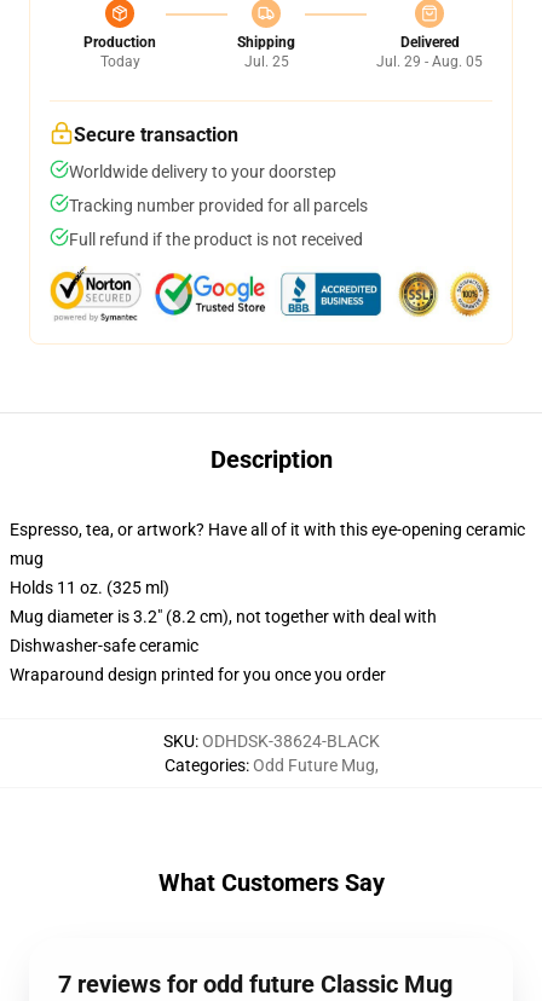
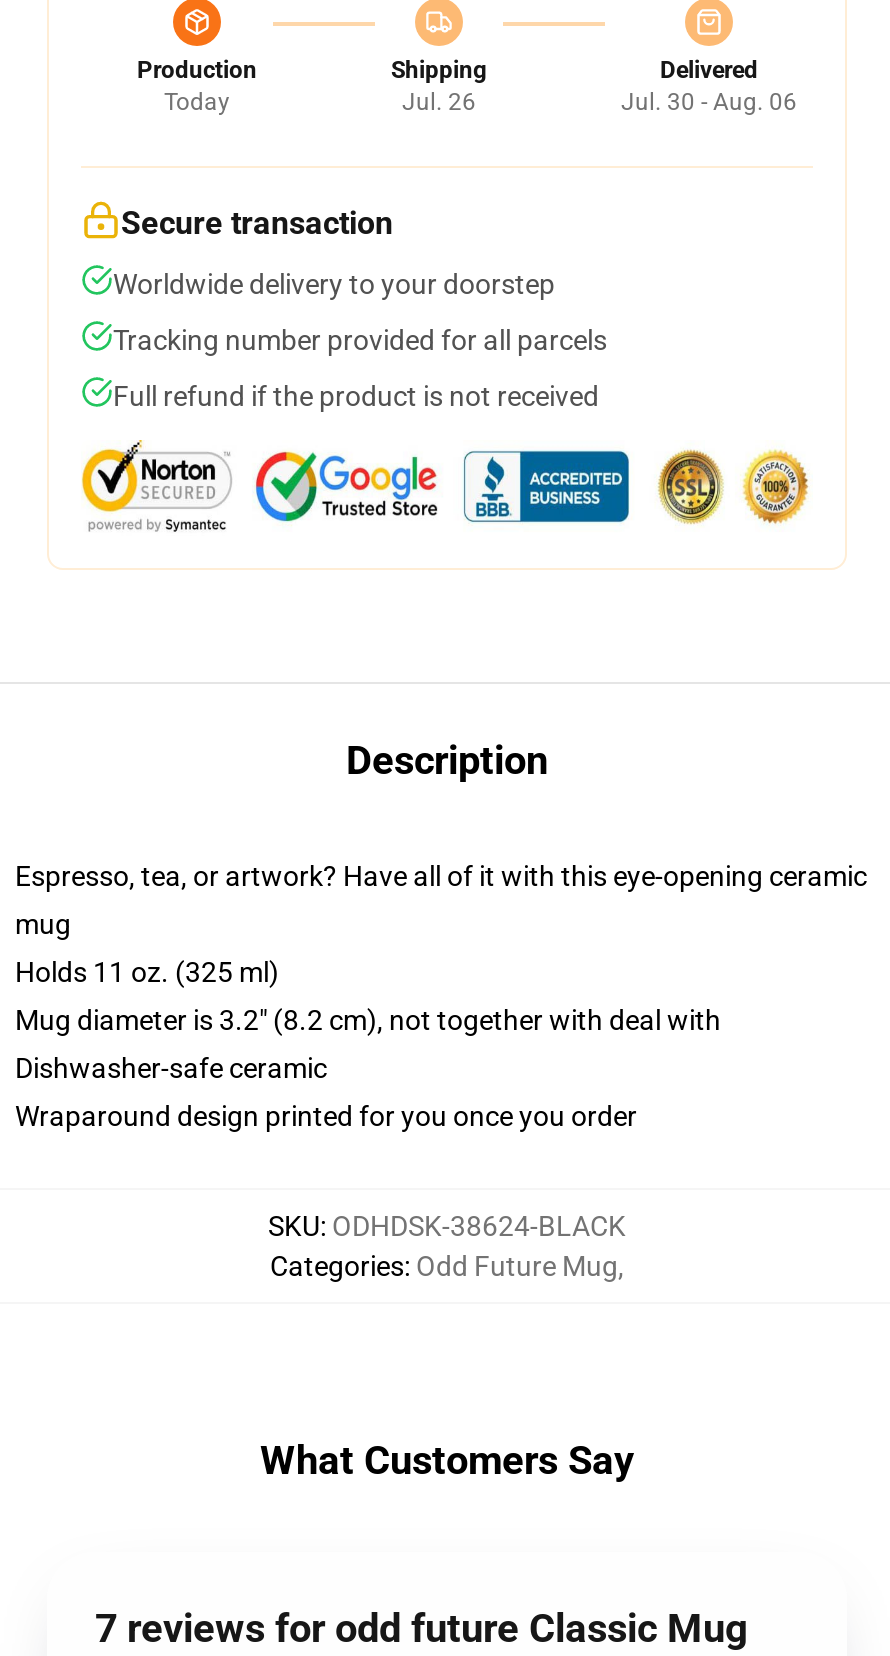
[244,53,289,70] Jul. 25 -> [402,88,476,116] Jul. 26
[376,53,483,70] Jul. 29 - Aug. 05 -> [621,88,797,116] Jul. 30 - Aug. 06

